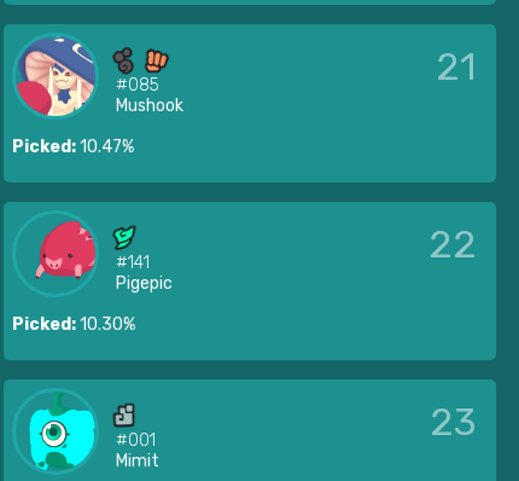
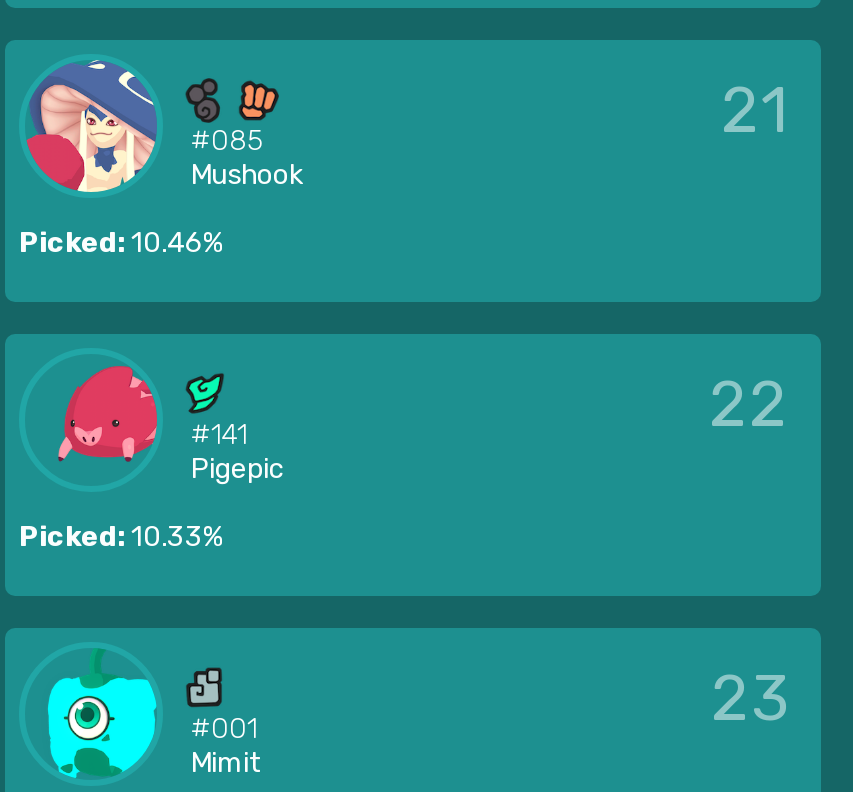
[12,136,134,157] Picked: 10.47% -> [19,225,223,259] Picked: 10.46%
[12,314,135,334] Picked: 10.30% -> [19,519,223,553] Picked: 10.33%

